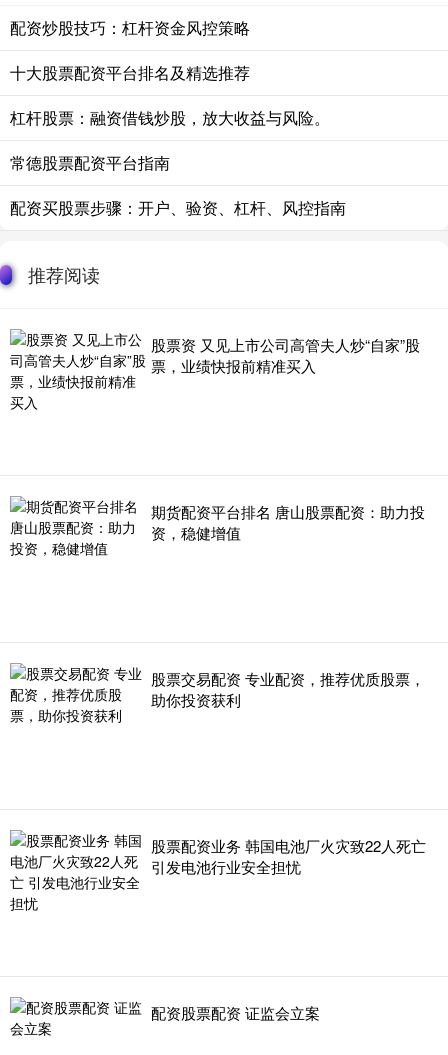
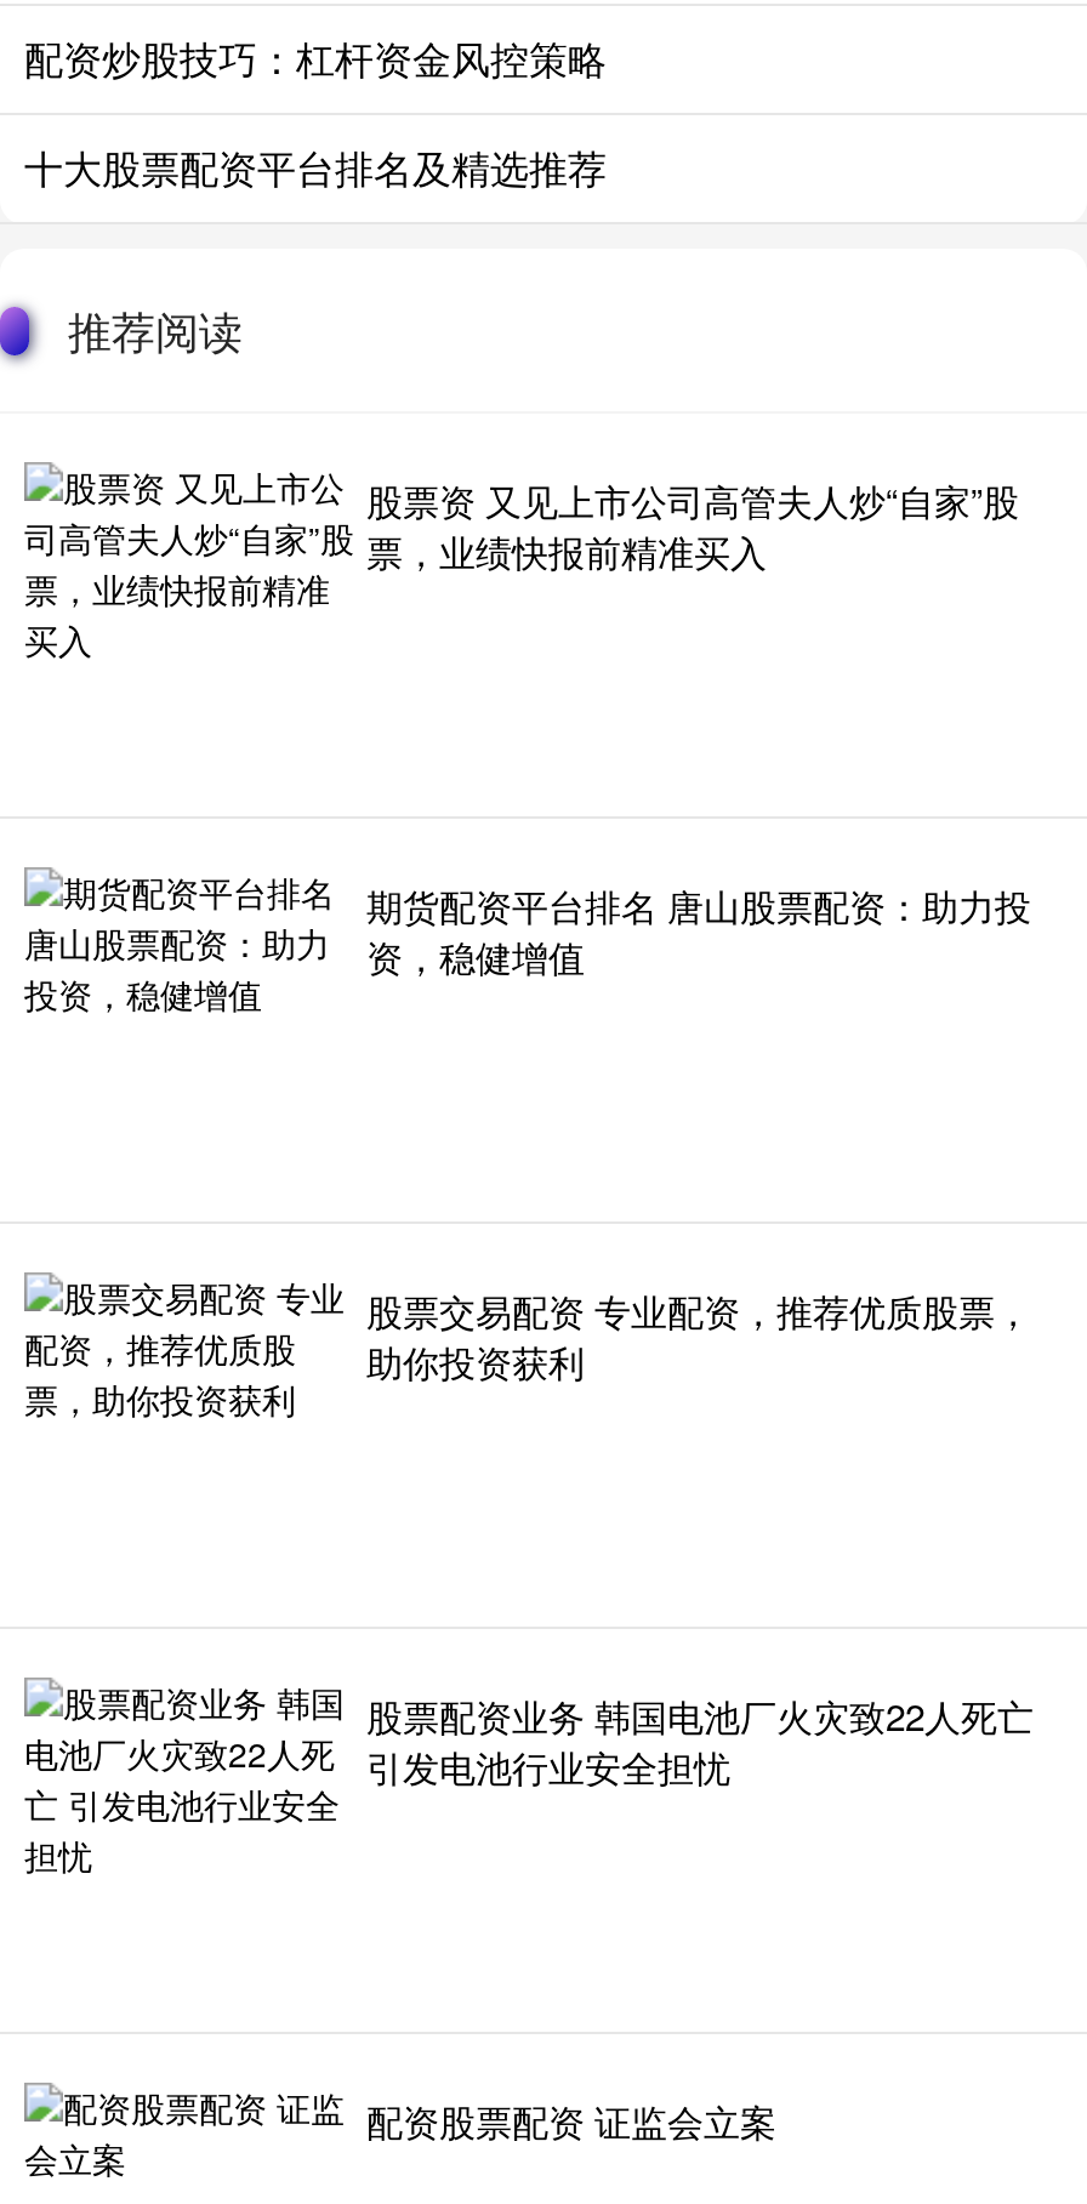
[10,106,346,219] 杠杆股票：融资借钱炒股，放大收益与风险。 | 常德股票配资平台指南 | 配资买股票步骤：开户、验资、杠杆、风控指南 -> none

